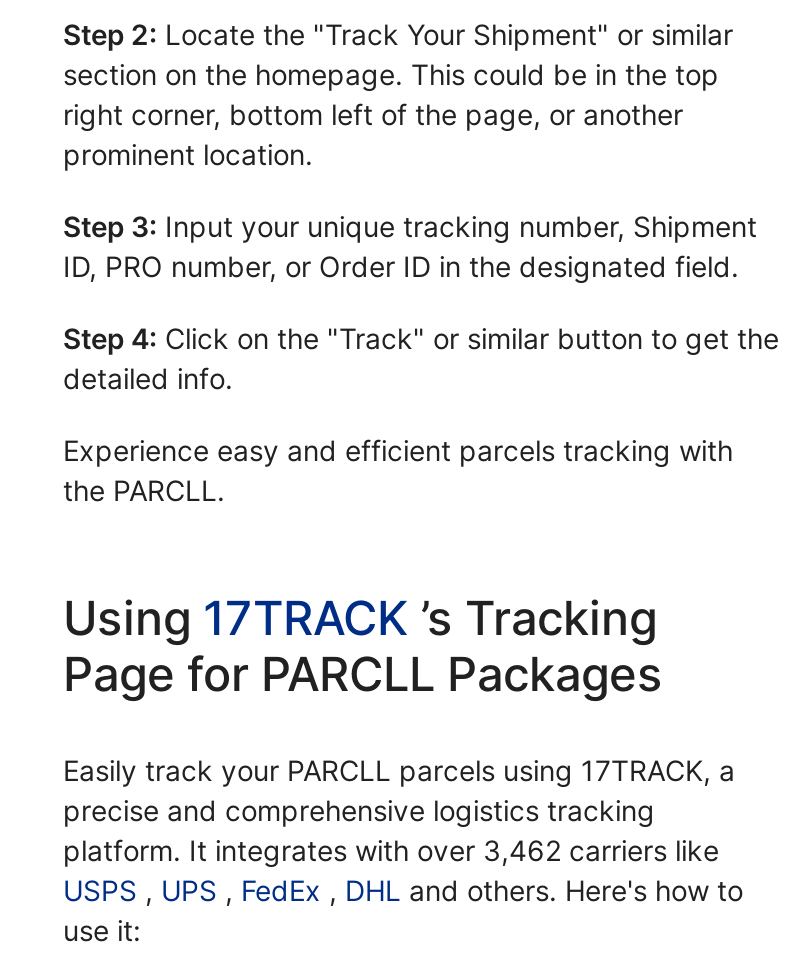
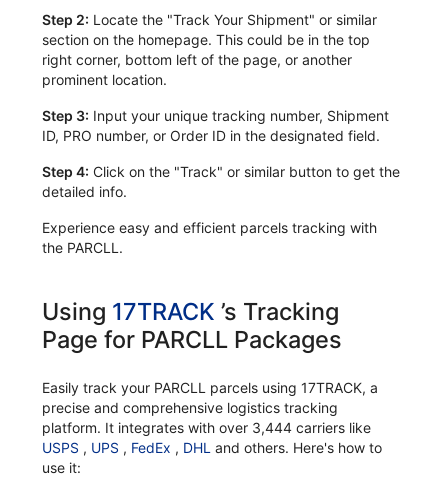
[63,833,719,867] platform. It integrates with over 3,462 carriers like -> [42,419,371,436] platform. It integrates with over 3,444 carriers like

